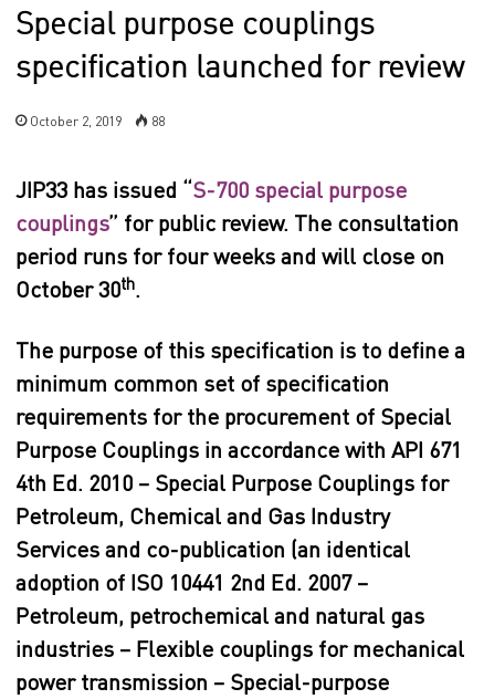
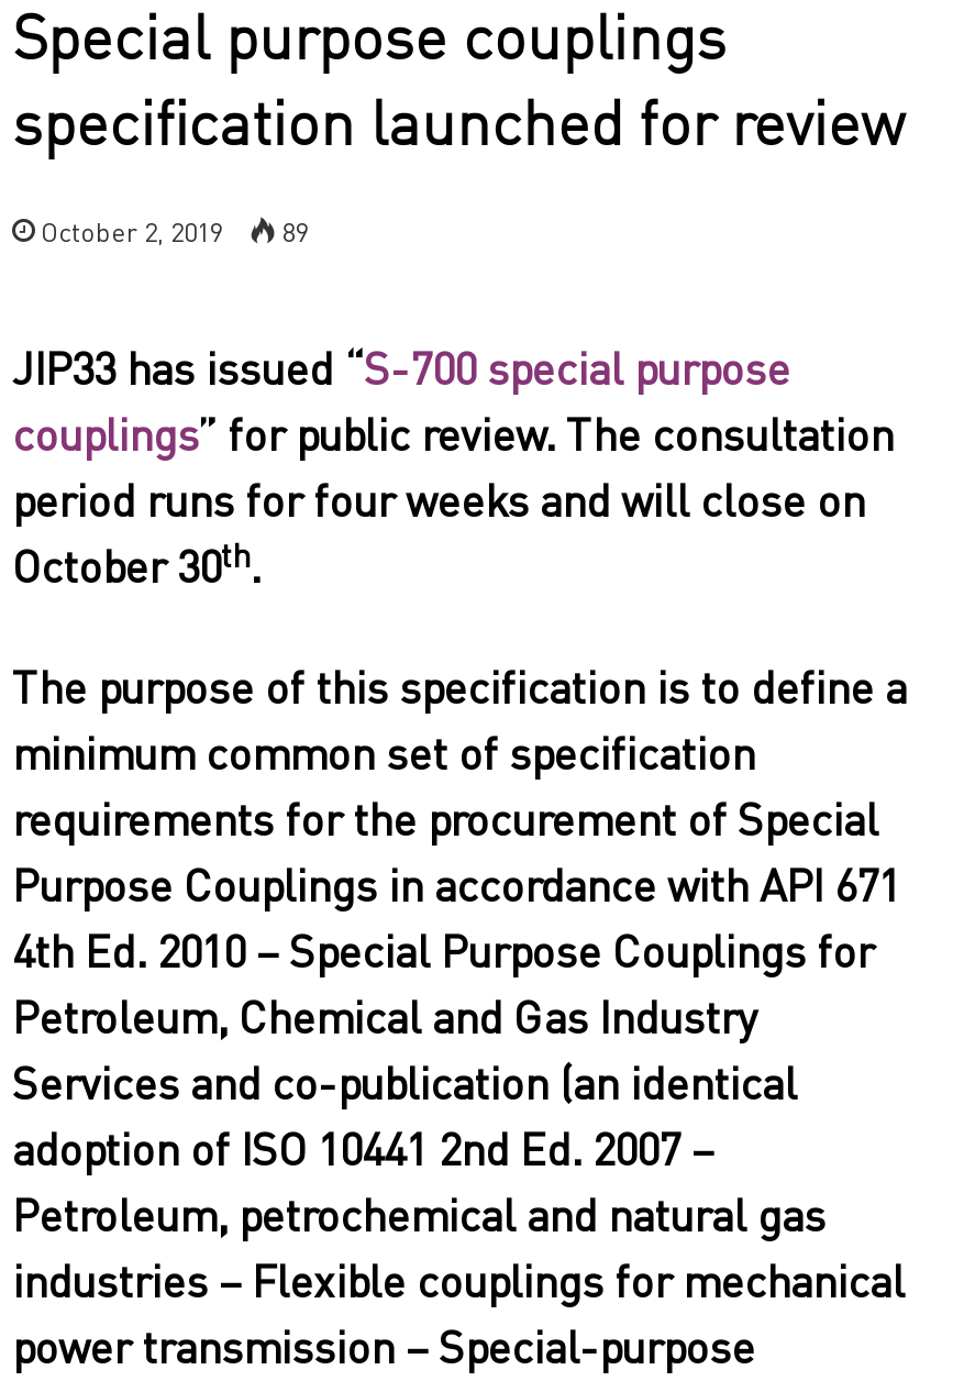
[30,113,165,130] October 2, 2019 88 -> [41,216,309,249] October 2, 2019 89

